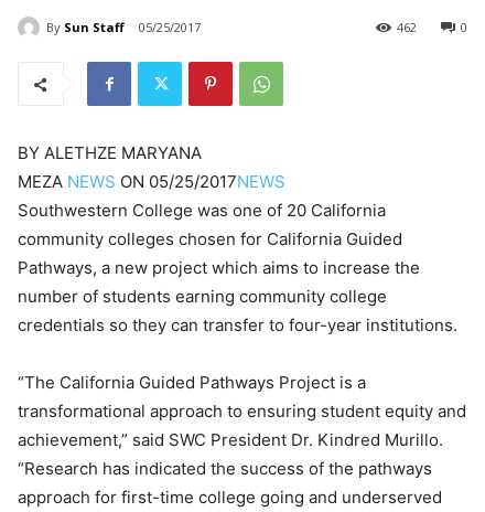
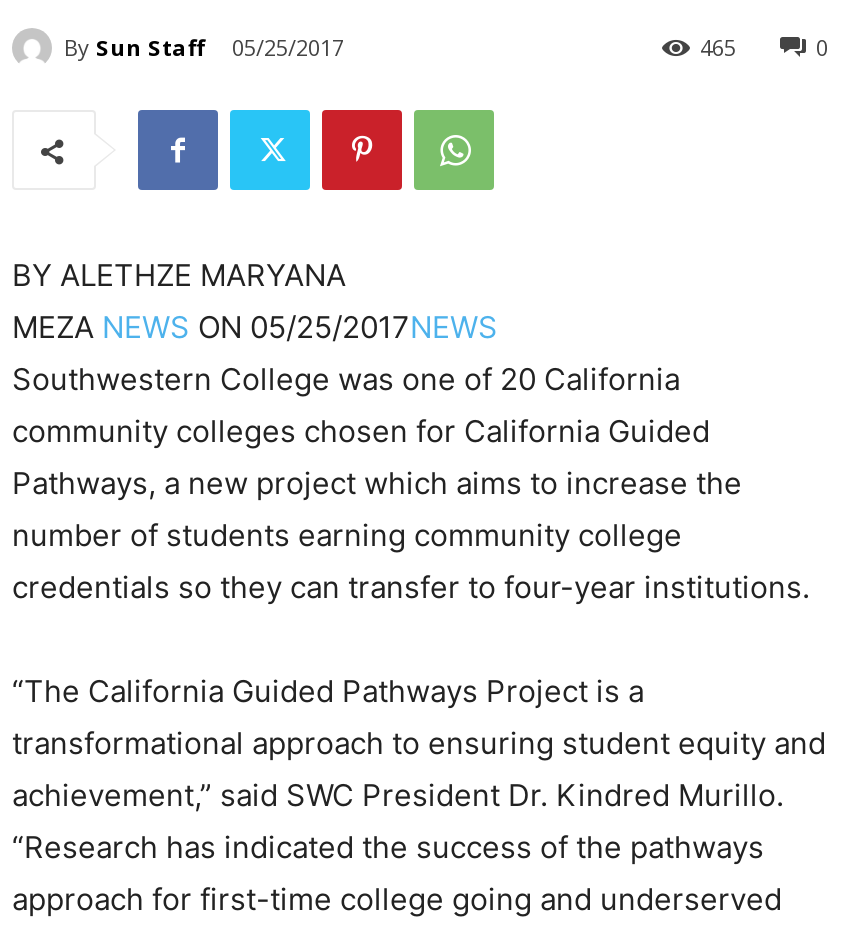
[397,19,417,35] 462 -> [700,32,736,62] 465

